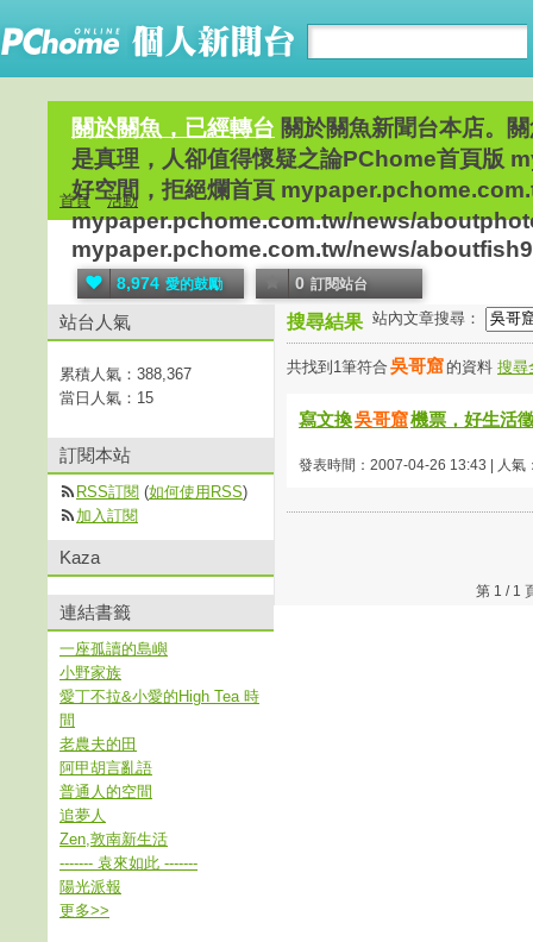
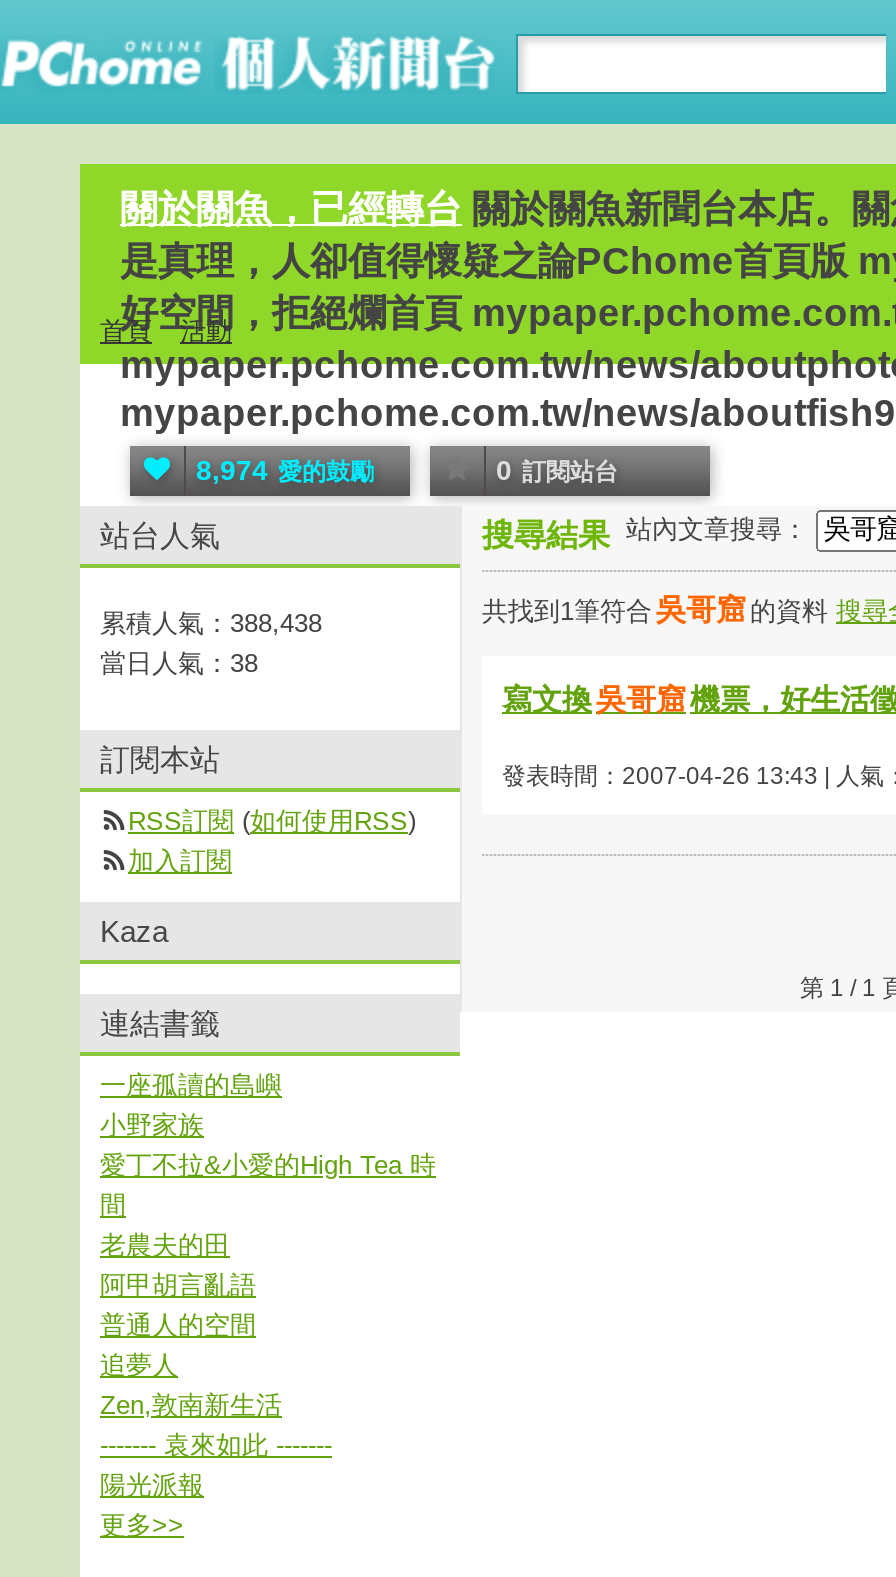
[59,365,192,383] 累積人氣：388,367 -> [100,608,322,638] 累積人氣：388,438
[59,389,153,407] 當日人氣：15 -> [100,648,258,678] 當日人氣：38

